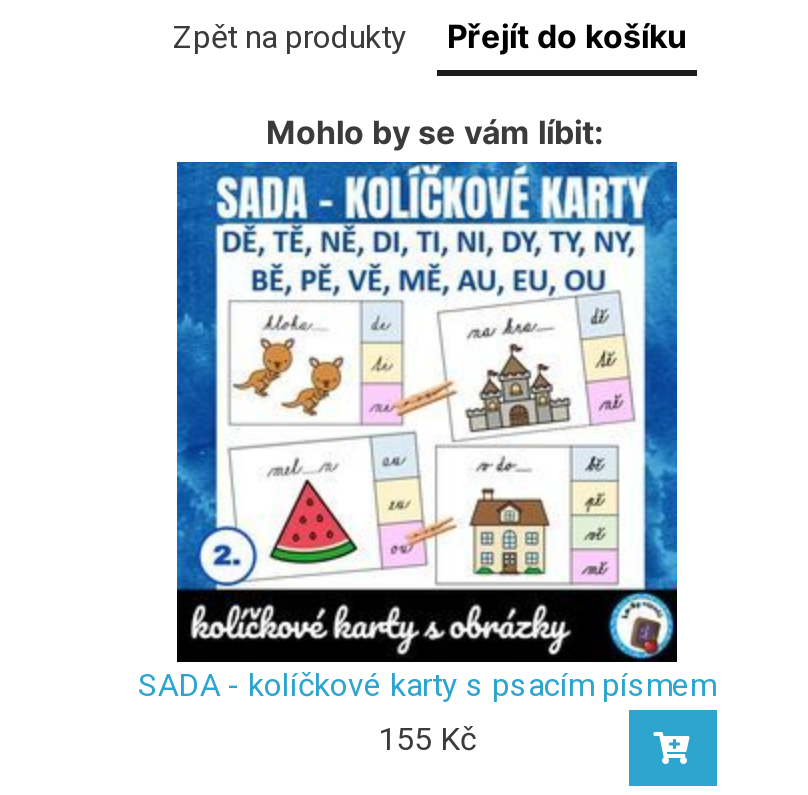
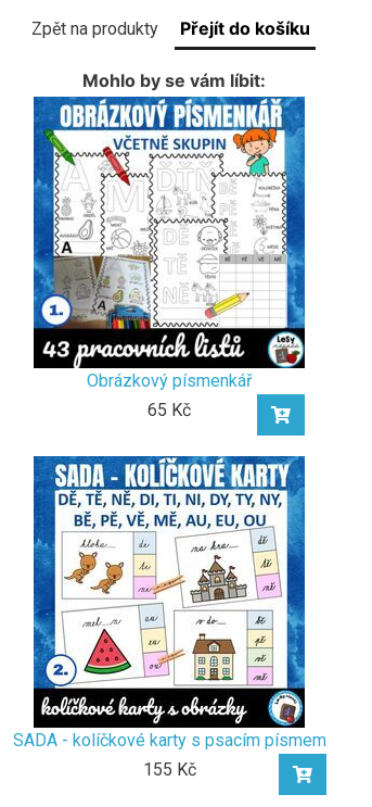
none -> [41,97,305,421] [image] | Obrázkový písmenkář | 65 Kč
none -> [256,393,316,437] [image]

